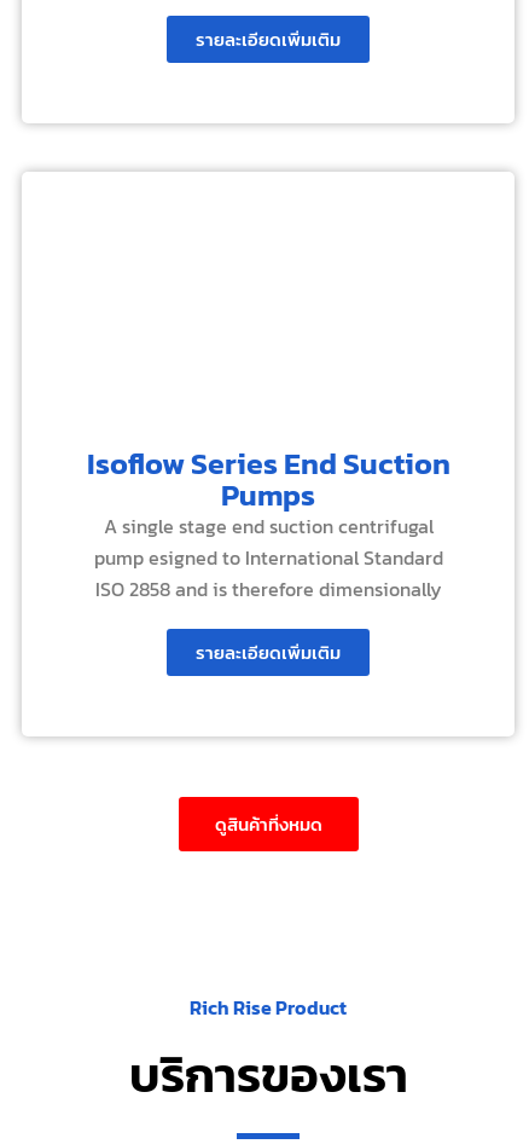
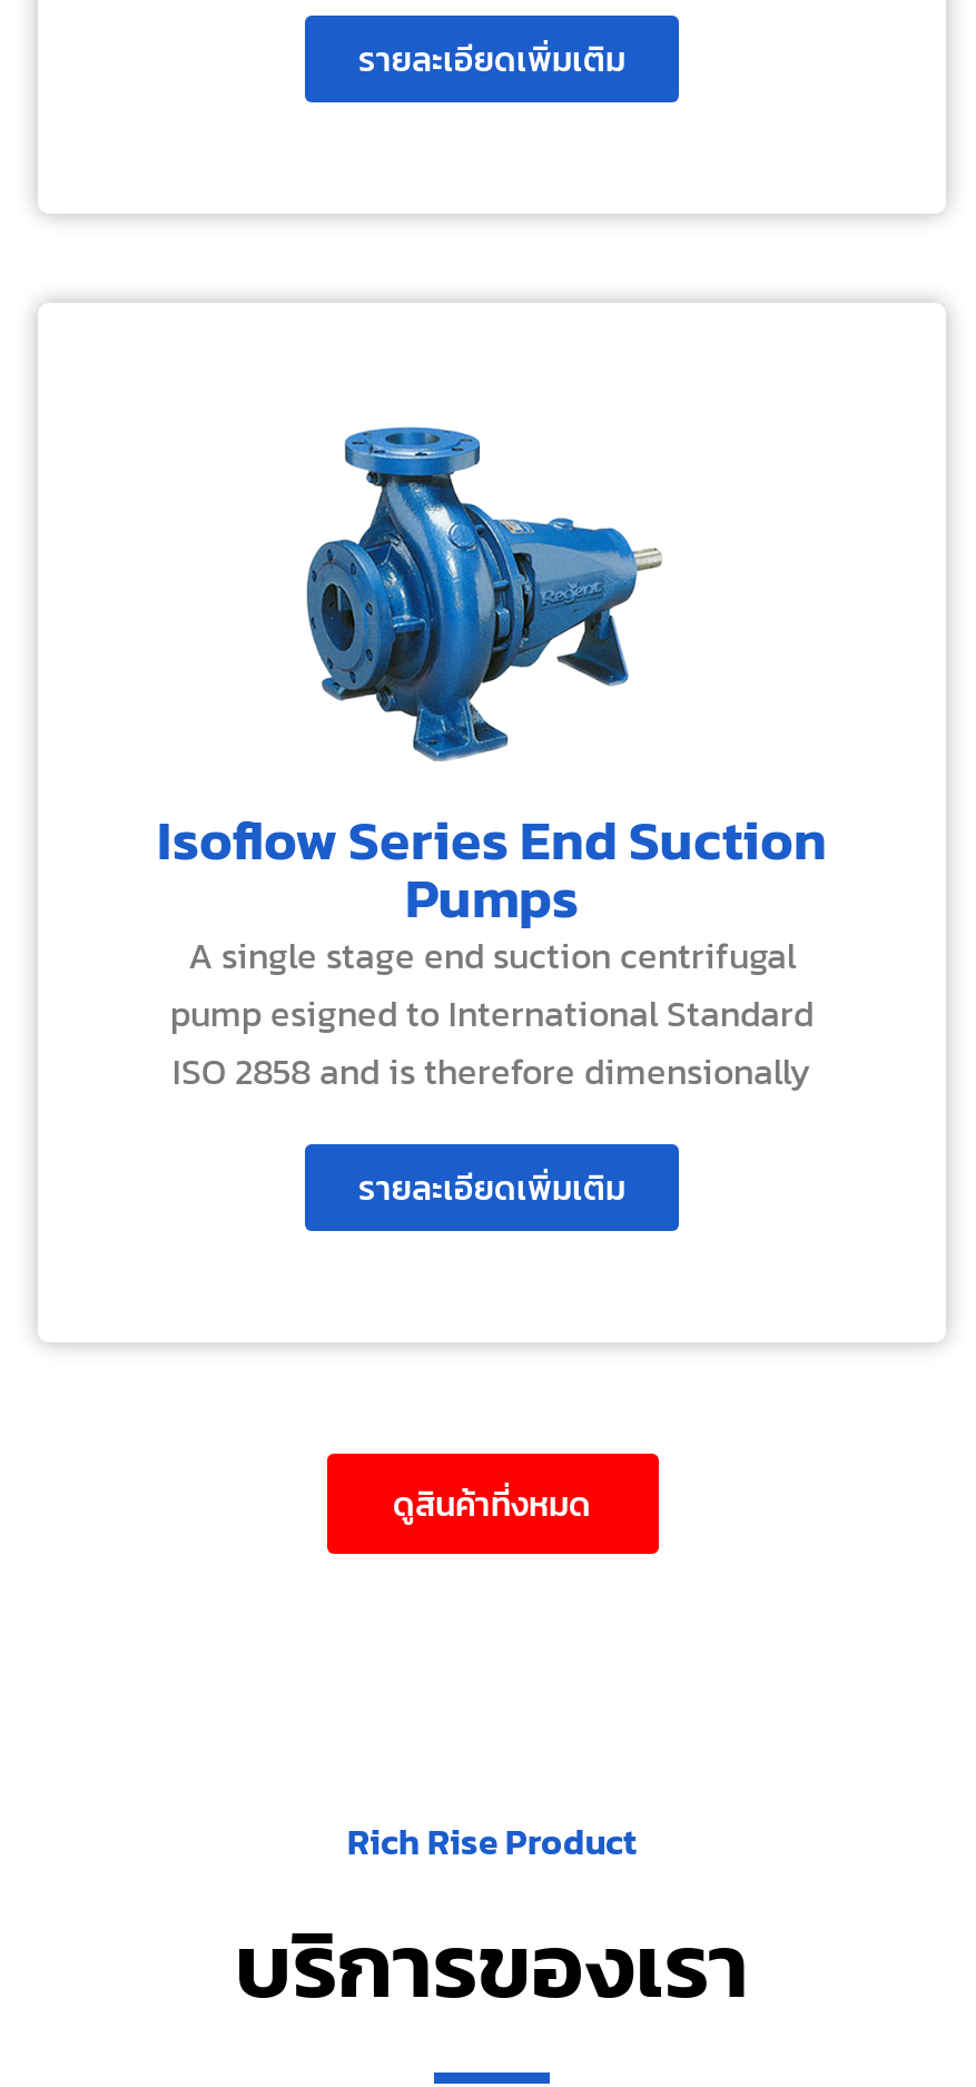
none -> [305,425,663,764] [image]

